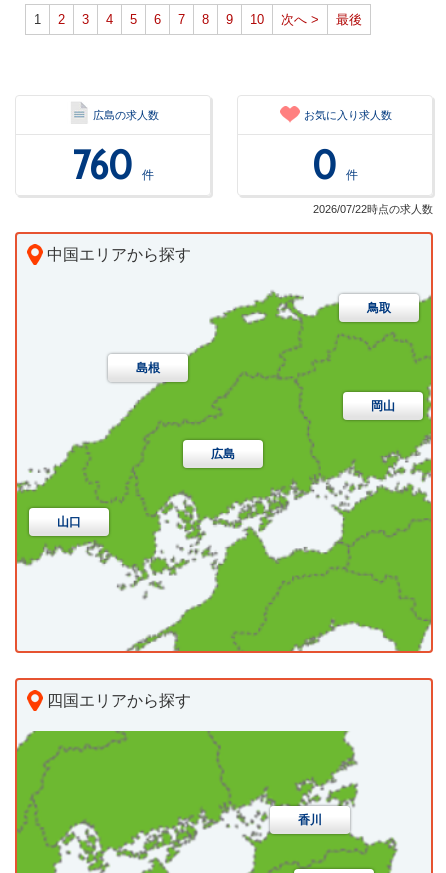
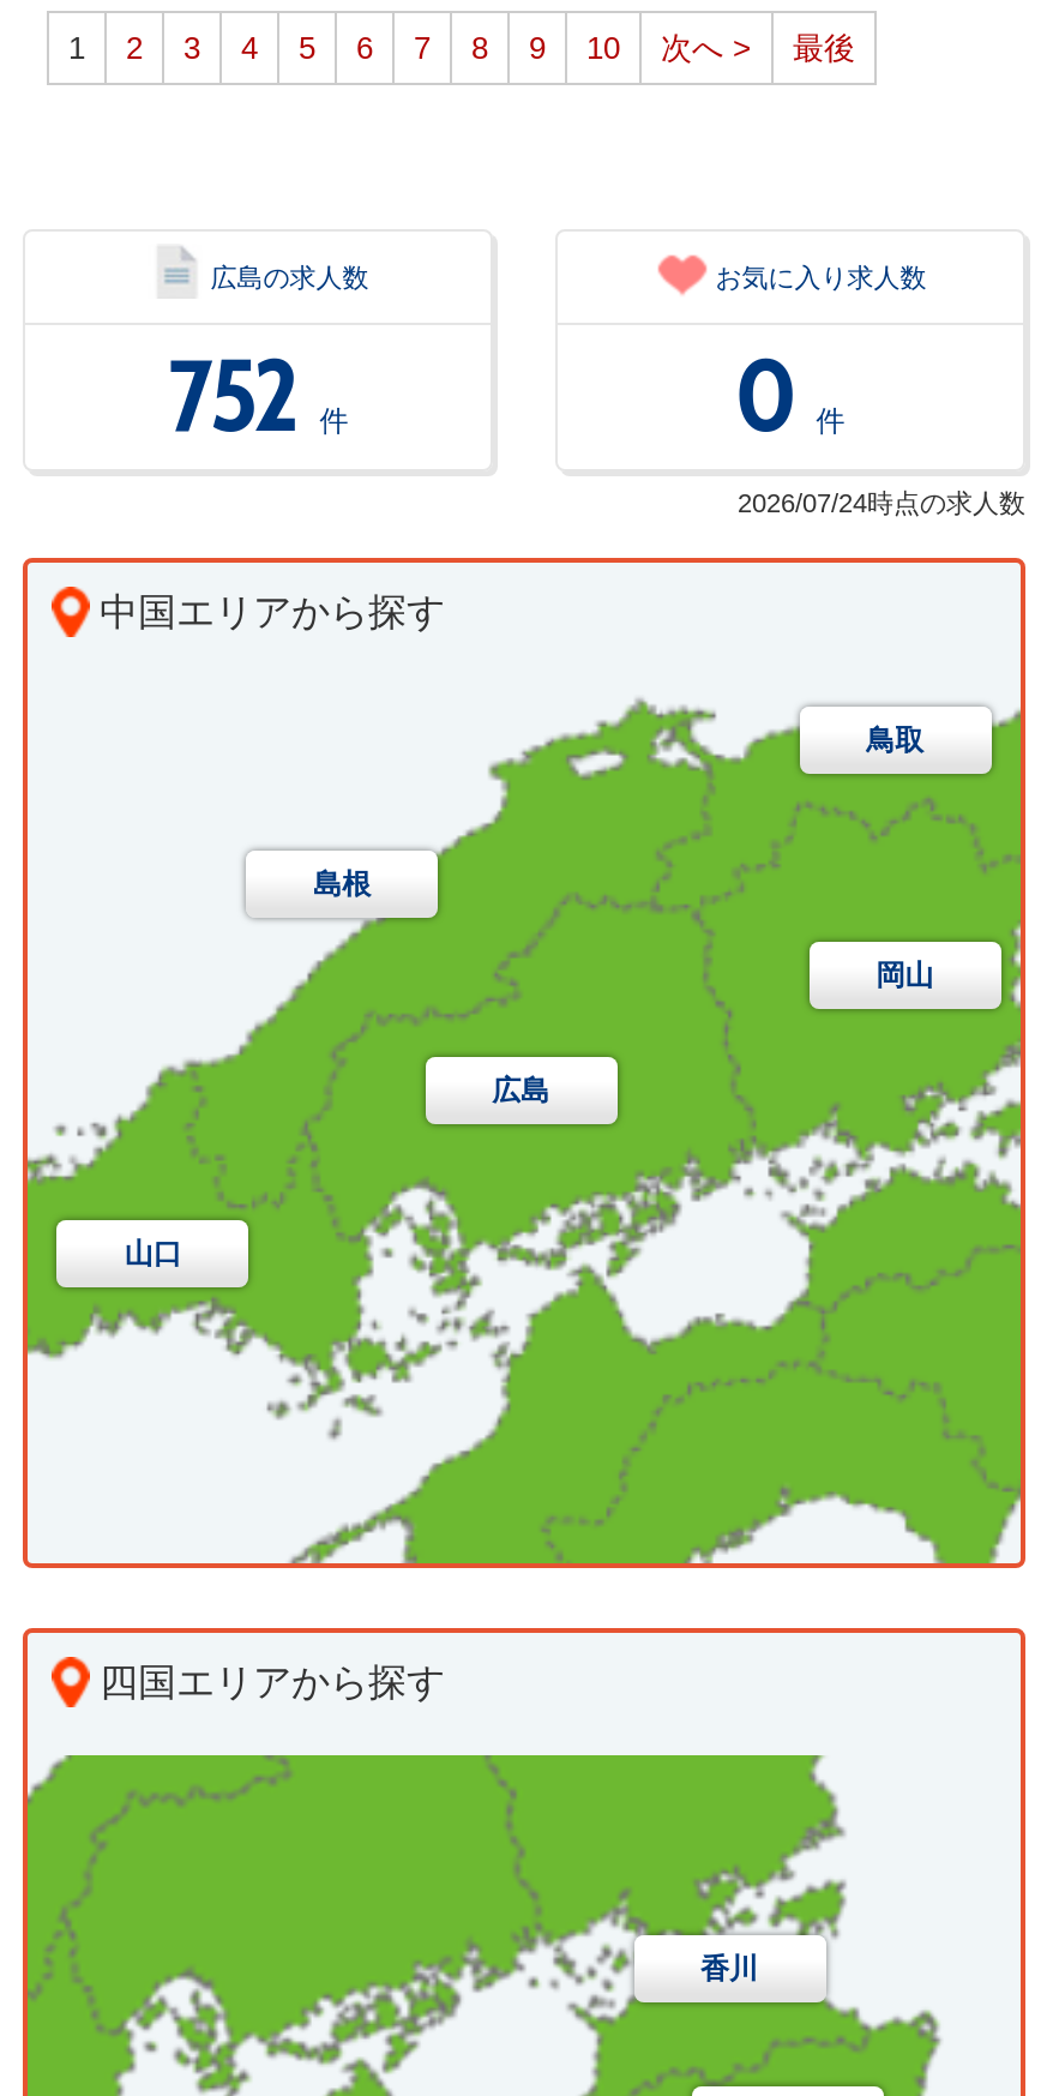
[73,140,154,189] 760 件 -> [168,338,348,456] 752 件
[313,203,433,215] 2026/07/22時点の求人数 -> [738,490,1025,518] 2026/07/24時点の求人数

